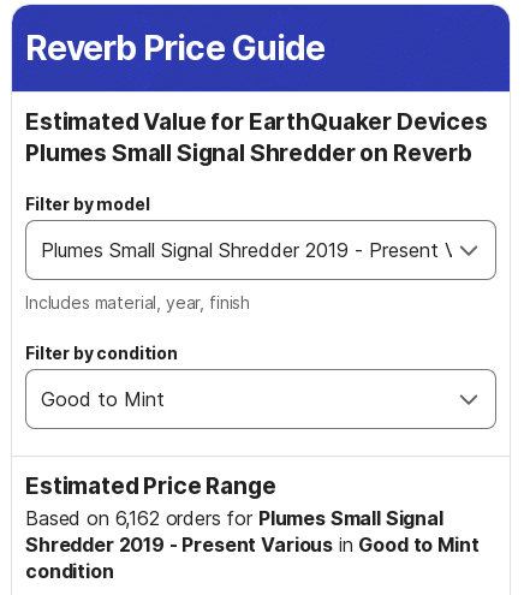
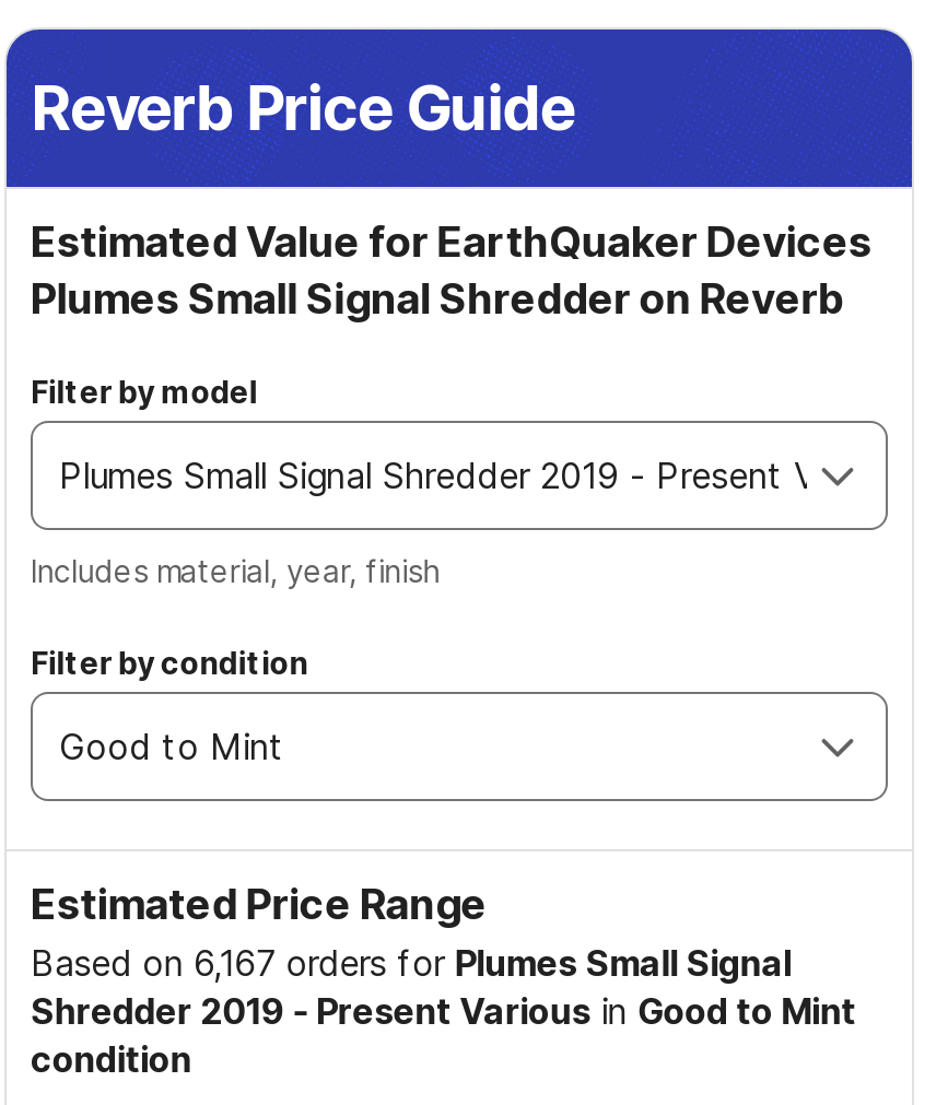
[25,506,443,530] Based on 6,162 orders for Plumes Small Signal -> [31,941,791,985] Based on 6,167 orders for Plumes Small Signal

